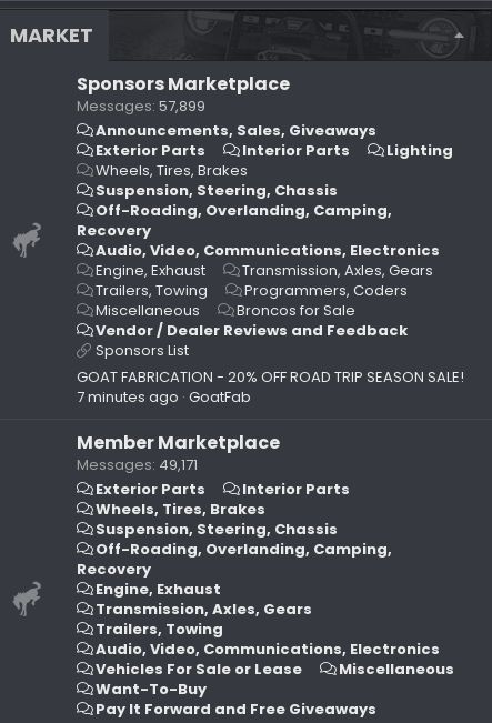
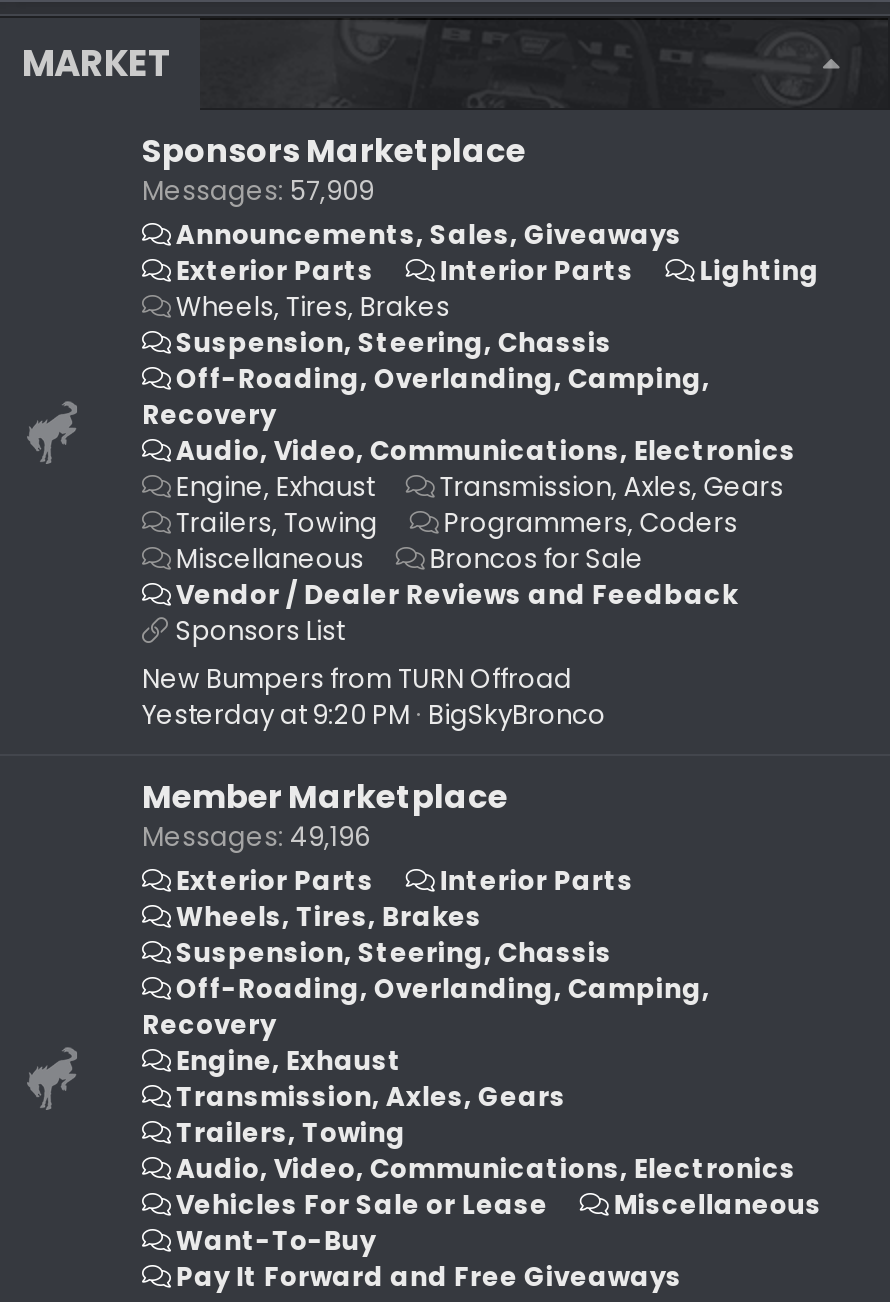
[77,96,205,117] Messages 57,899 -> [142,172,374,210] Messages 57,909
[77,366,464,407] GOAT FABRICATION - 20% OFF ROAD TRIP SEASON SALE! | 7 minutes ago GoatFab -> [142,660,606,734] New Bumpers from TURN Offroad | Yesterday at 9:20 PM BigSkyBronco
[77,454,198,475] Messages 49,171 -> [142,818,370,856] Messages 49,196

